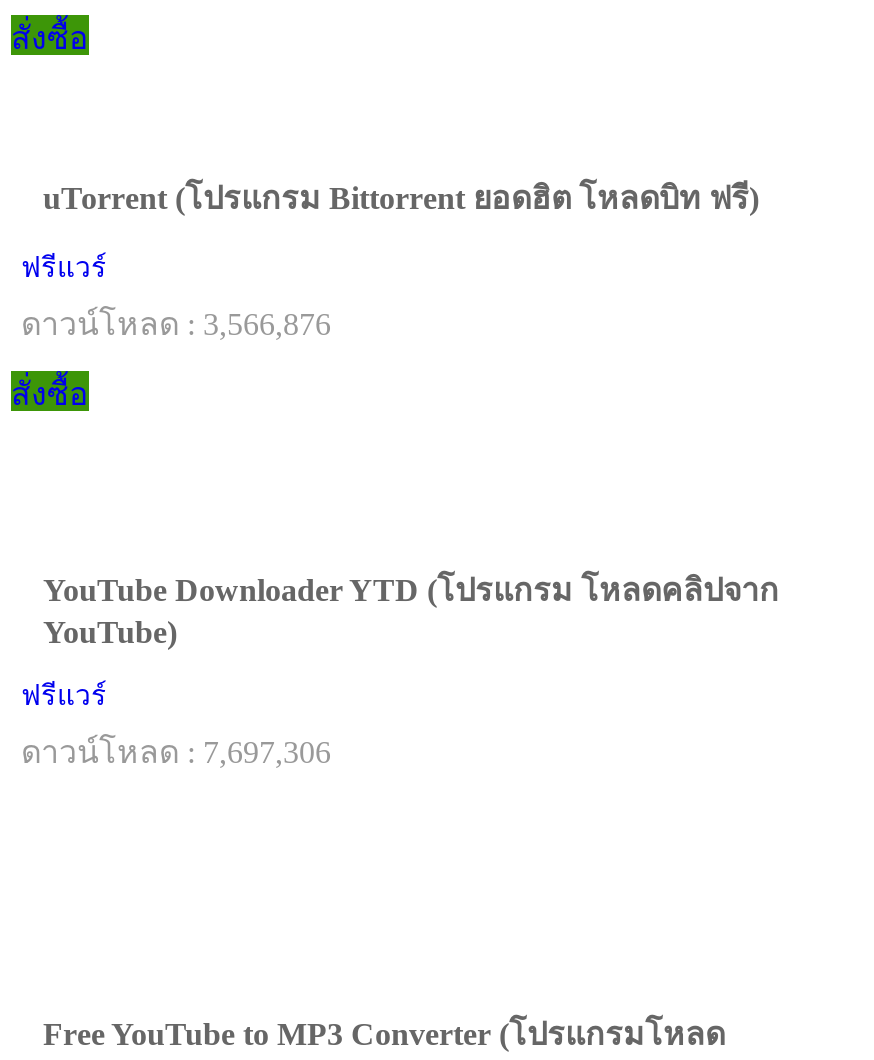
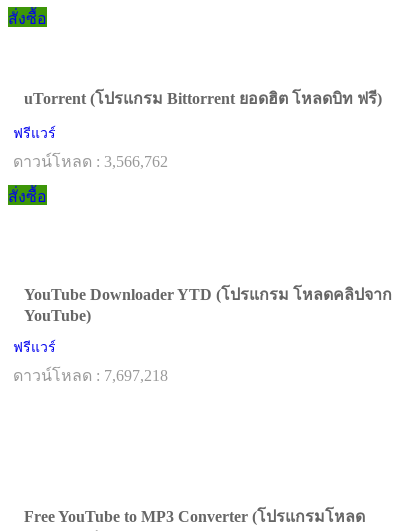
[21,307,331,341] ดาวน์โหลด : 3,566,876 -> [13,153,168,170] ดาวน์โหลด : 3,566,762
[21,735,331,769] ดาวน์โหลด : 7,697,306 -> [13,367,168,384] ดาวน์โหลด : 7,697,218

